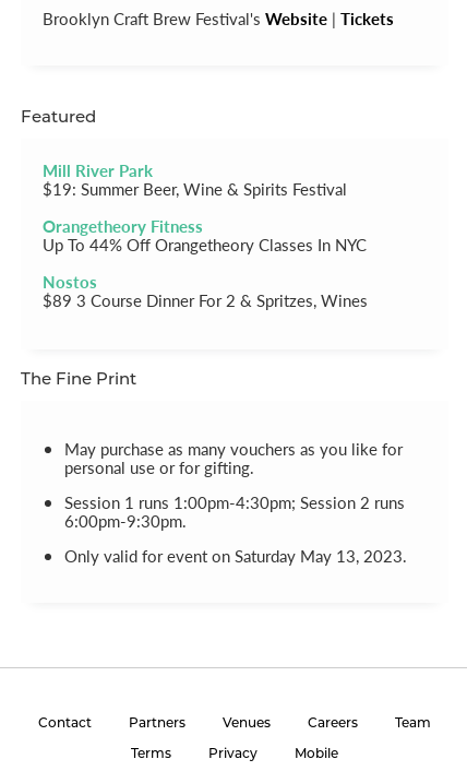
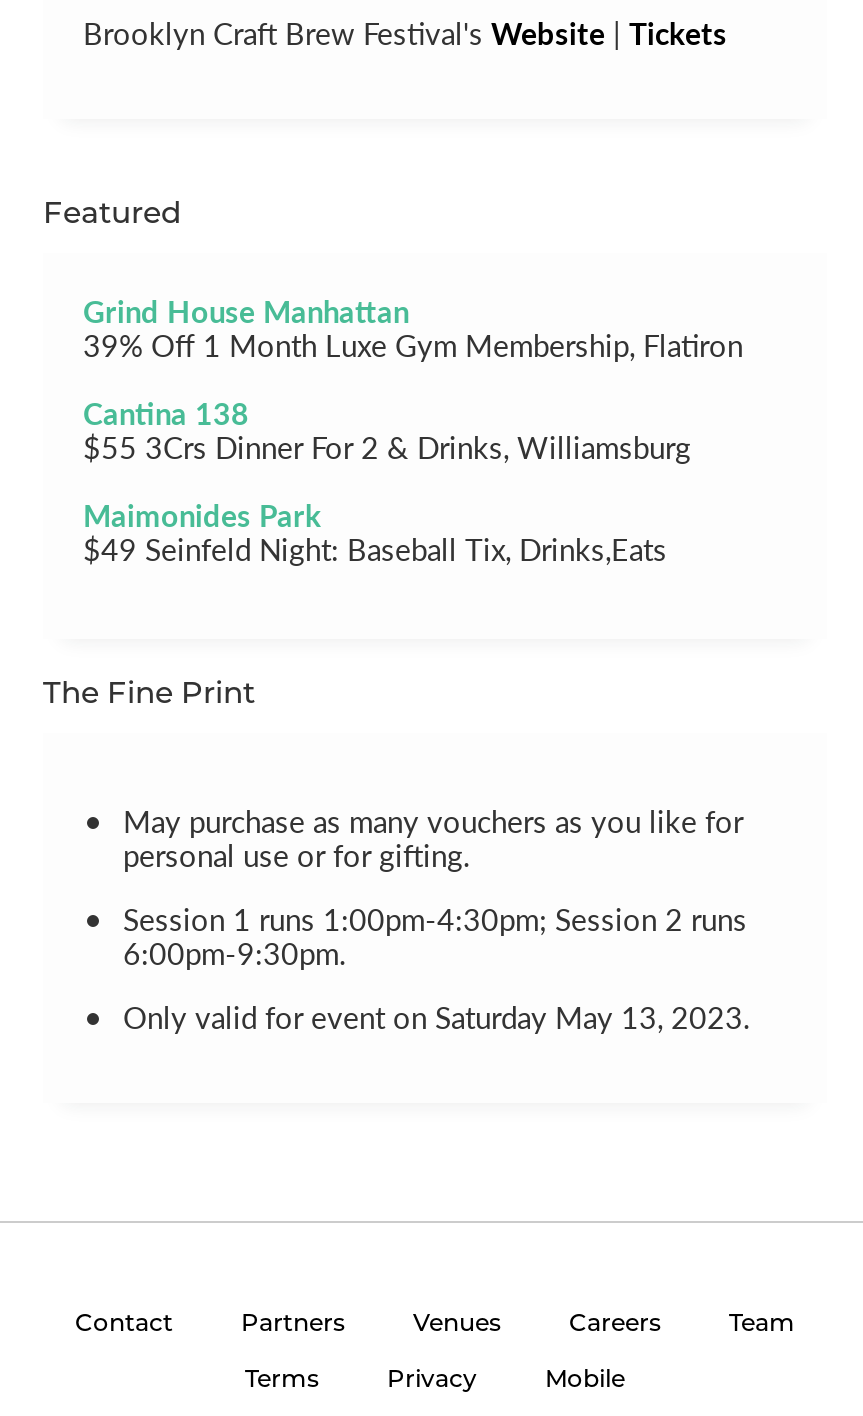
[43,158,347,200] Mill River Park | $19: Summer Beer, Wine & Spirits Festival -> [83,289,743,365] Grind House Manhattan | 39% Off 1 Month Luxe Gym Membership, Flatiron
[43,214,367,256] Orangetheory Fitness | Up To 44% Off Orangetheory Classes In NYC -> [83,391,691,467] Cantina 138 | $55 3Crs Dinner For 2 & Drinks, Williamsburg
[43,270,368,311] Nostos | $89 3 Course Dinner For 2 & Spritzes, Wines -> [83,493,667,569] Maimonides Park | $49 Seinfeld Night: Baseball Tix, Drinks,Eats

